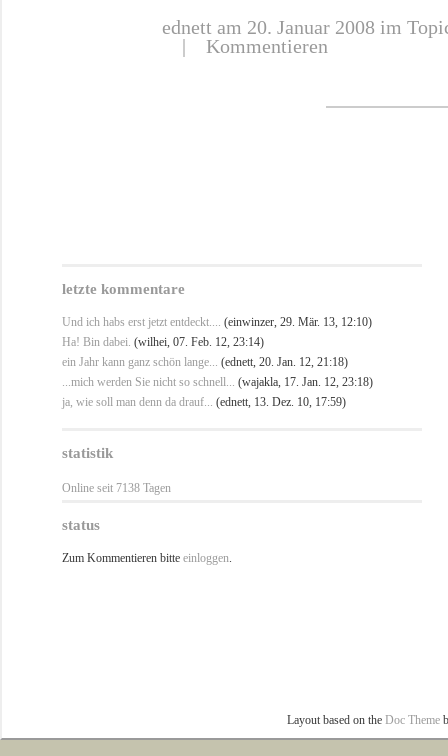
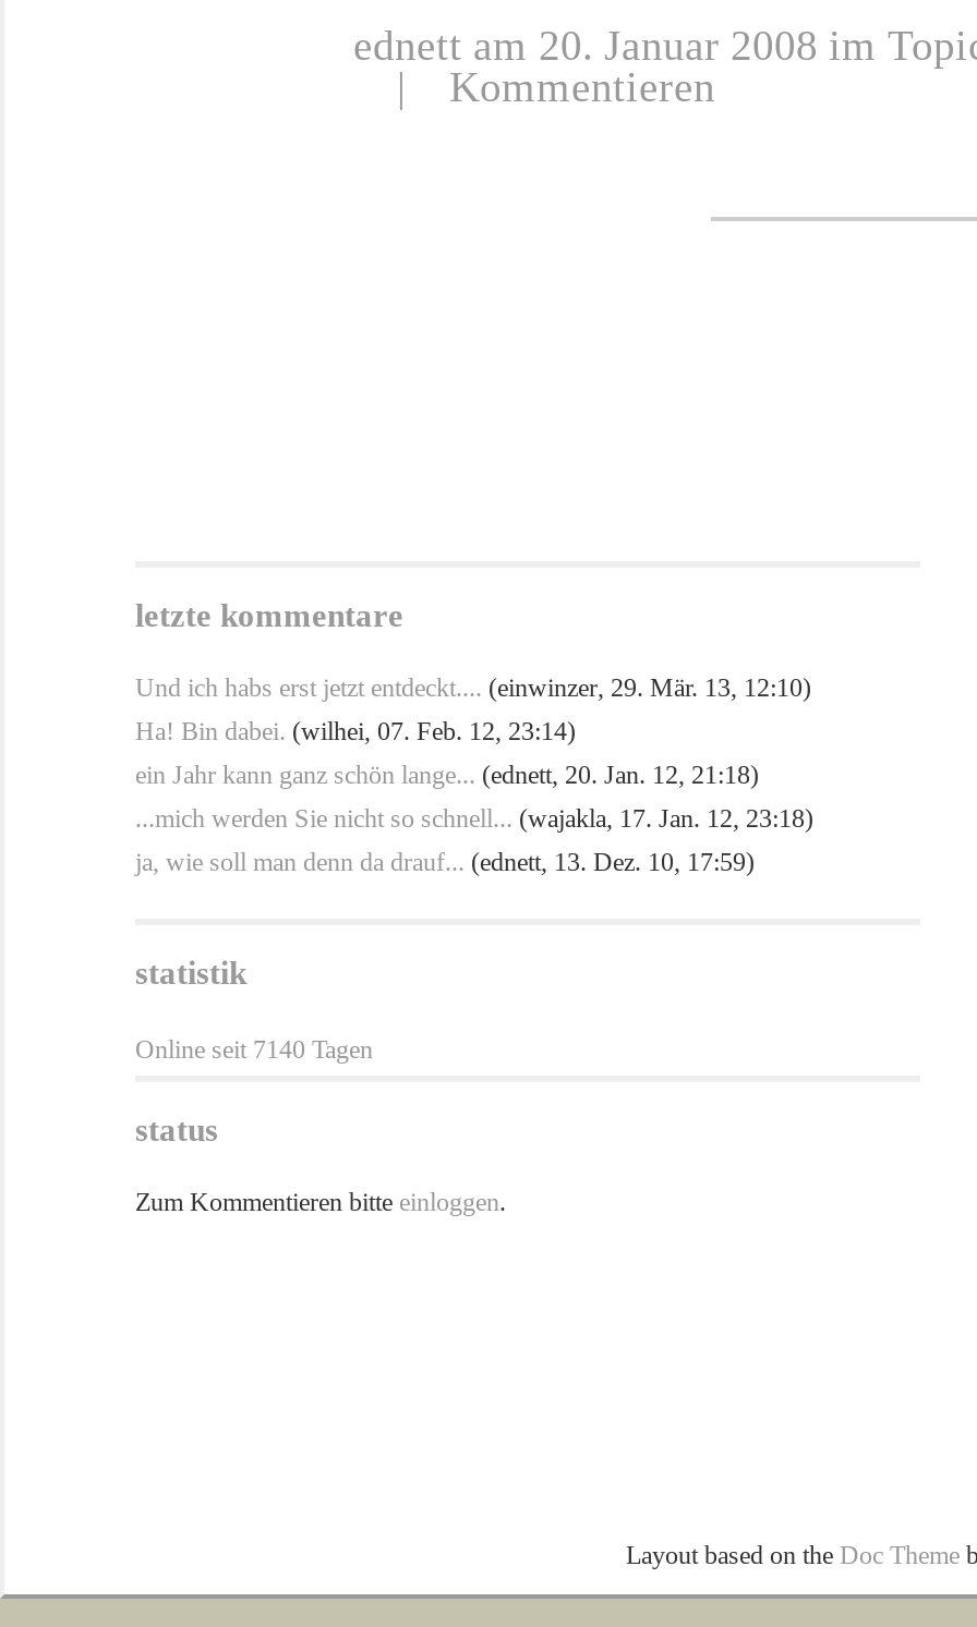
[62,480,171,494] Online seit 7138 Tagen -> [135,1033,373,1064] Online seit 7140 Tagen

